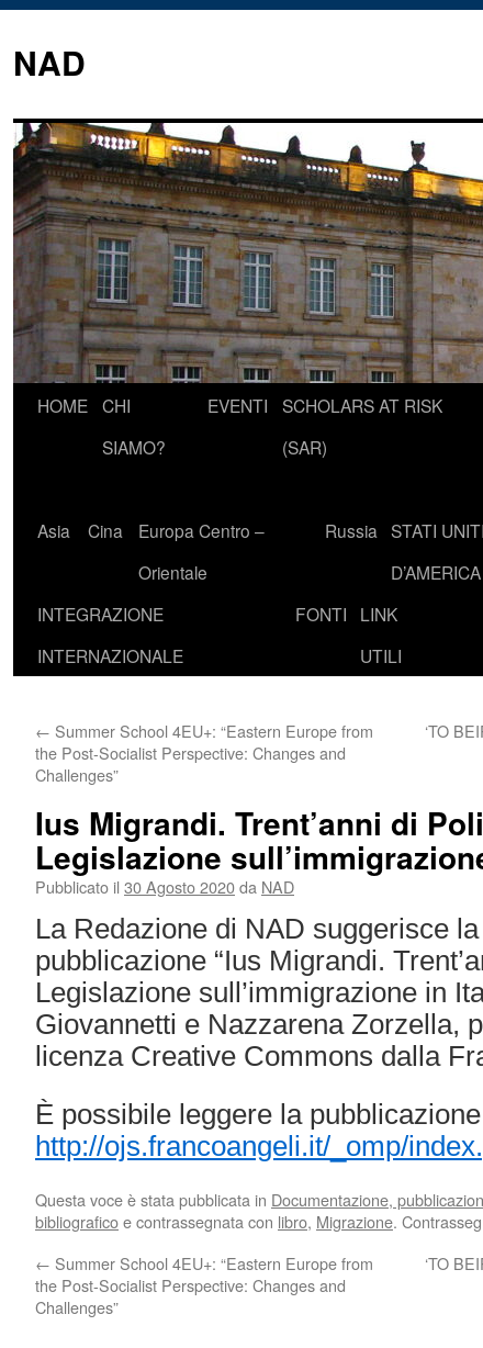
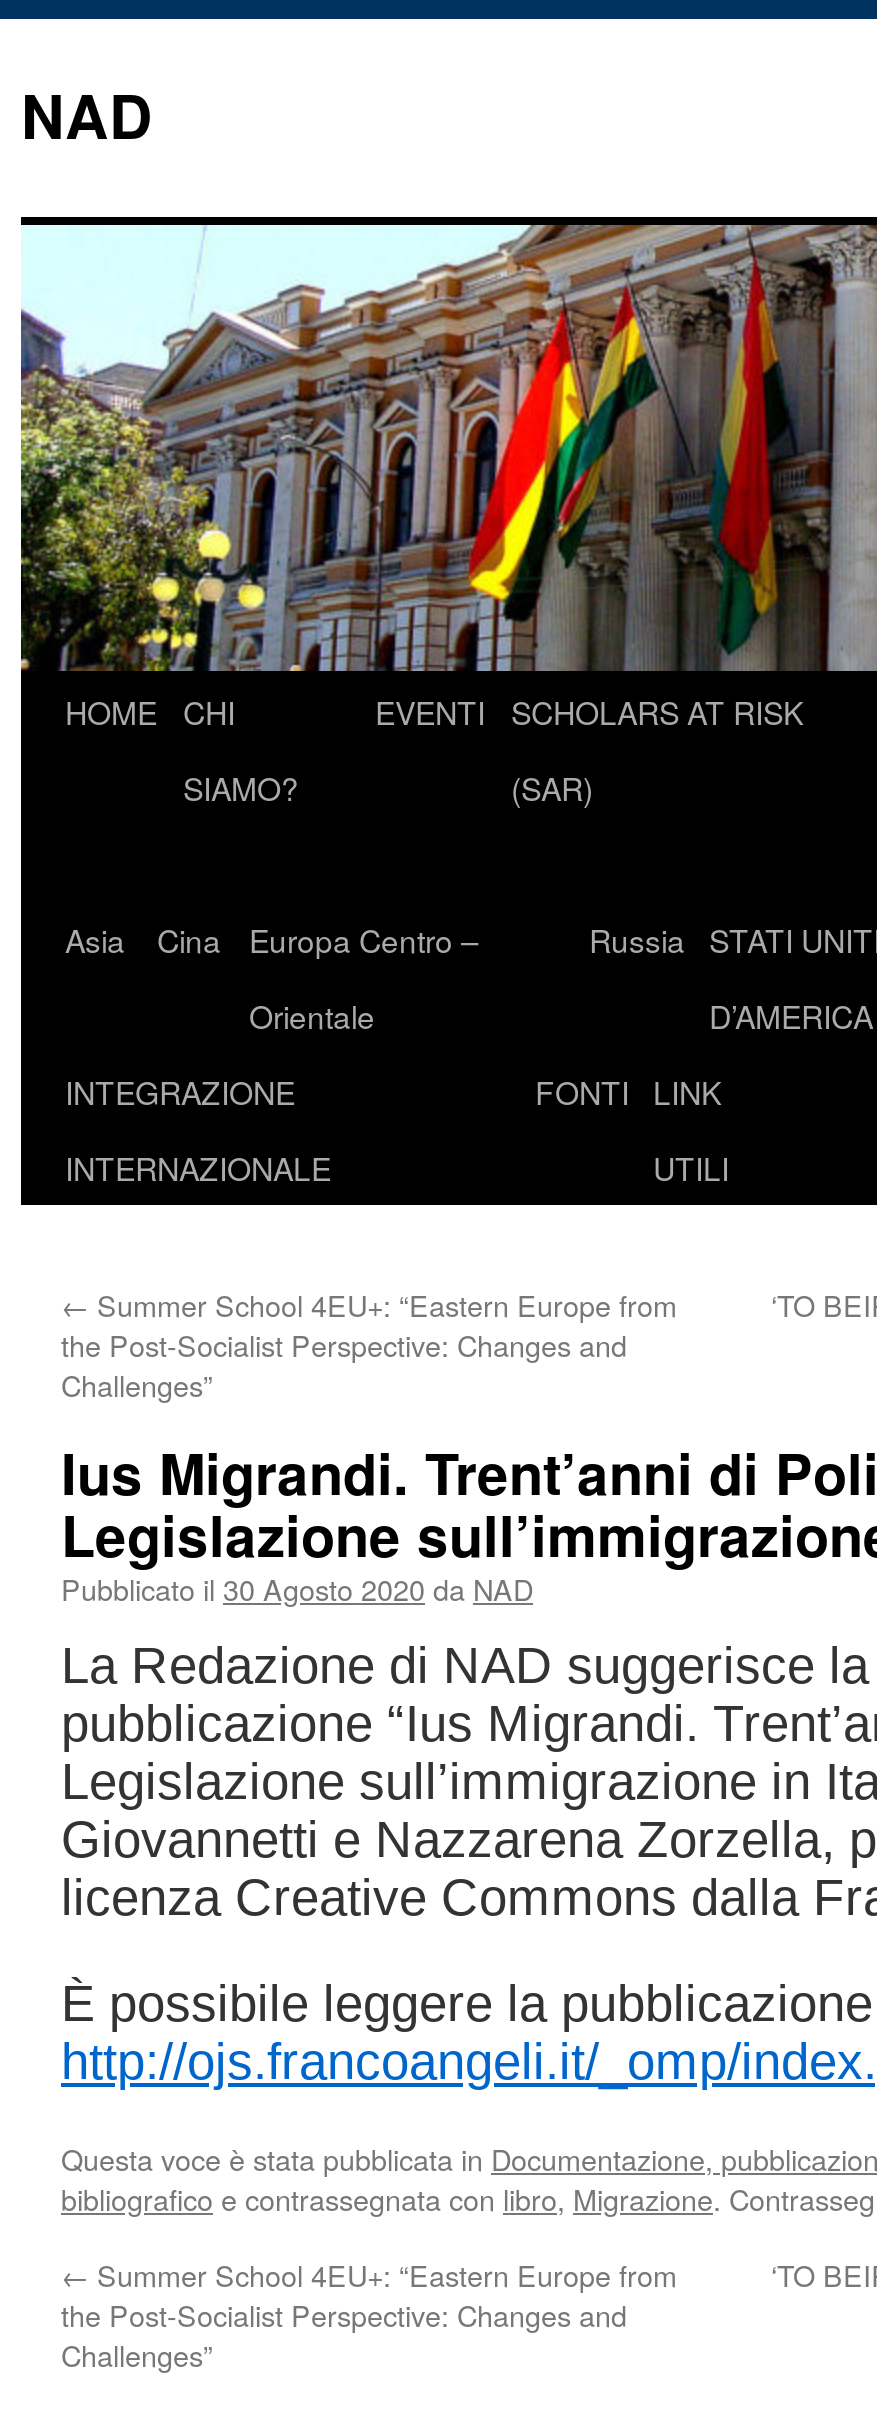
[12,122,480,384] [image] -> [19,223,871,671] [image]

